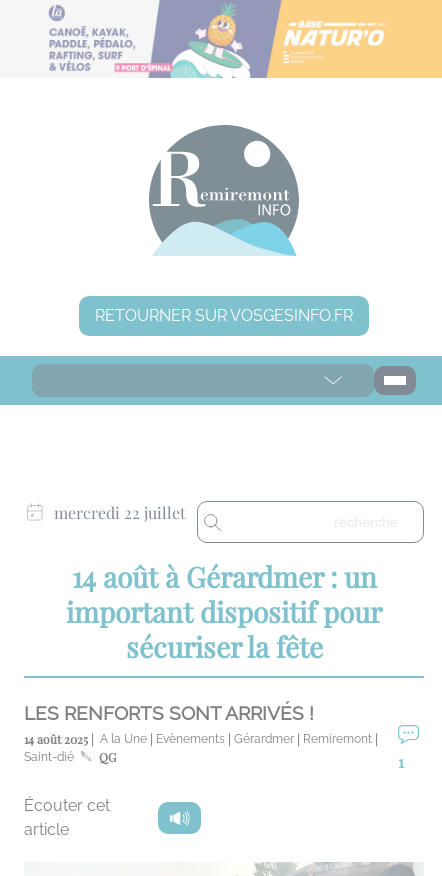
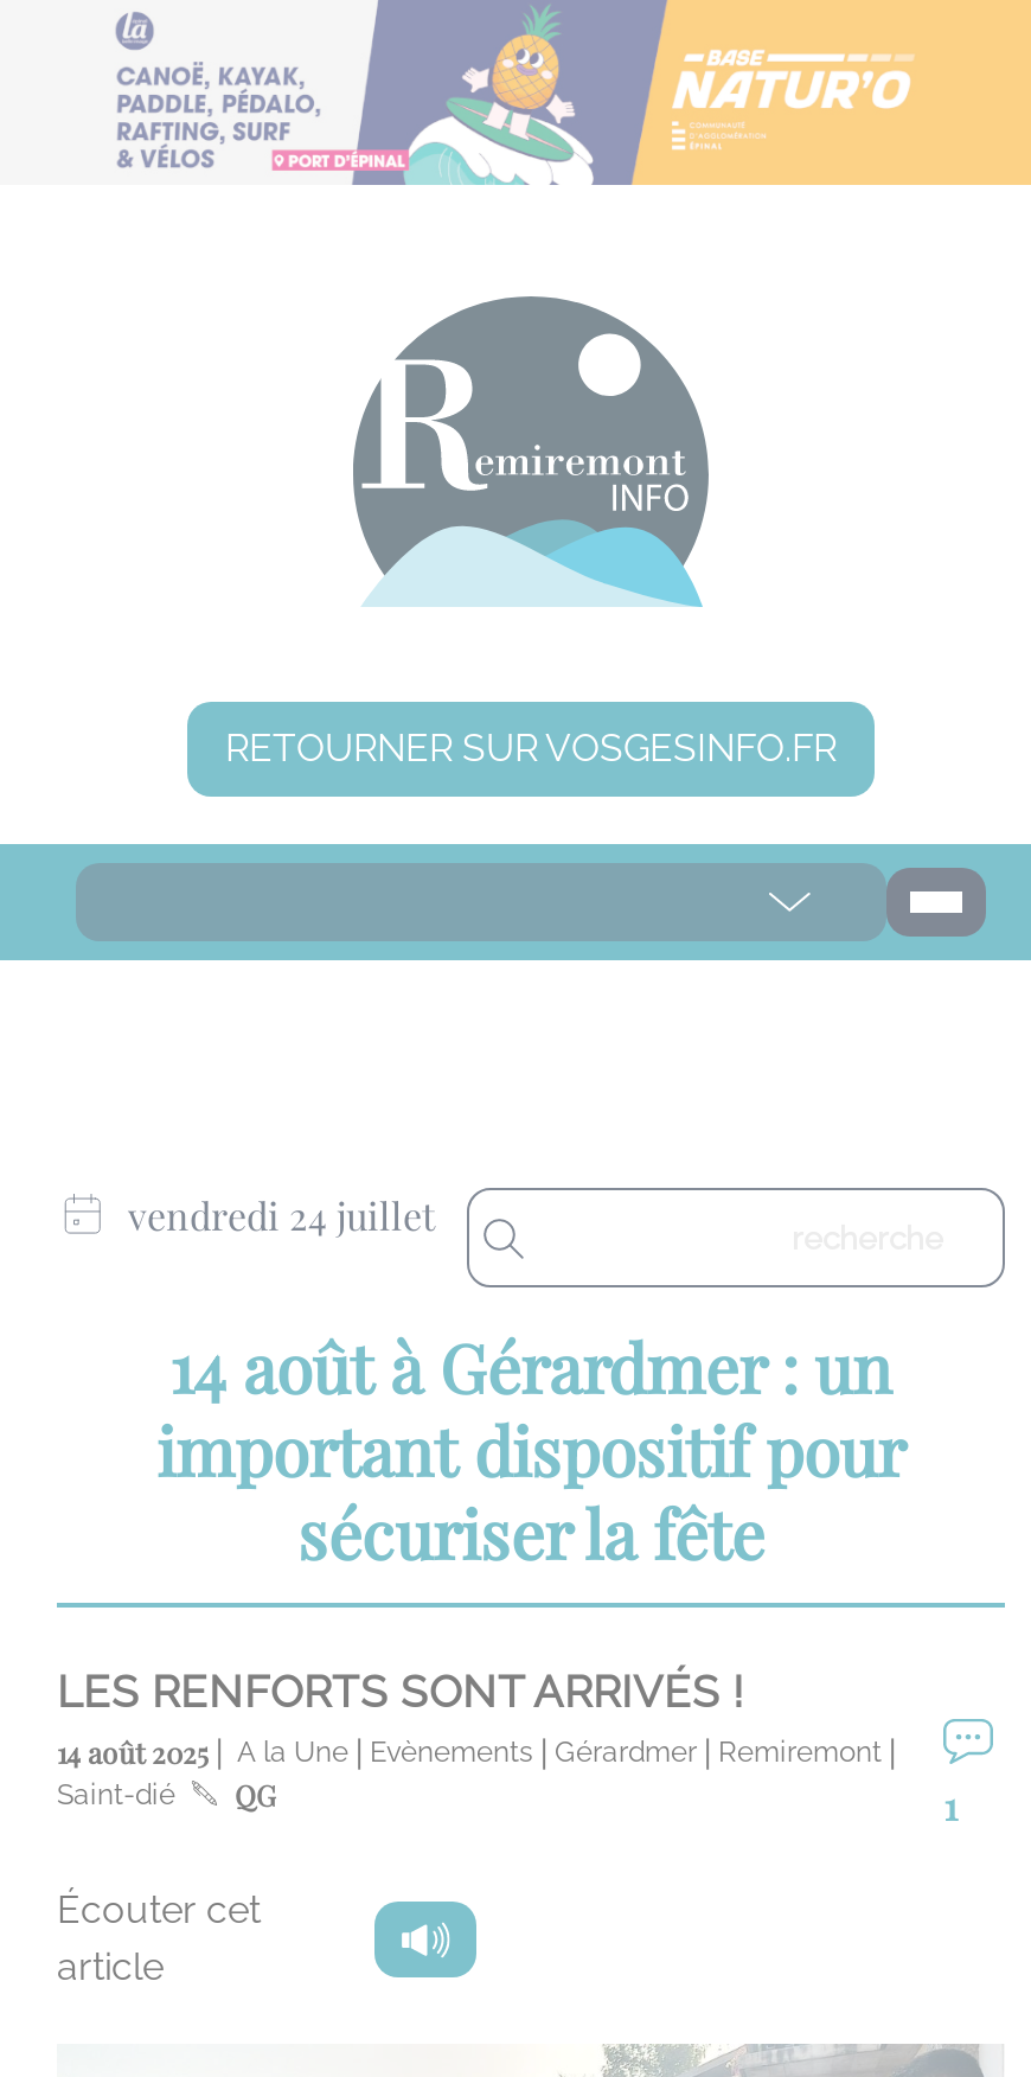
[54,502,186,523] mercredi 22 juillet -> [128,1190,436,1240] vendredi 24 juillet

